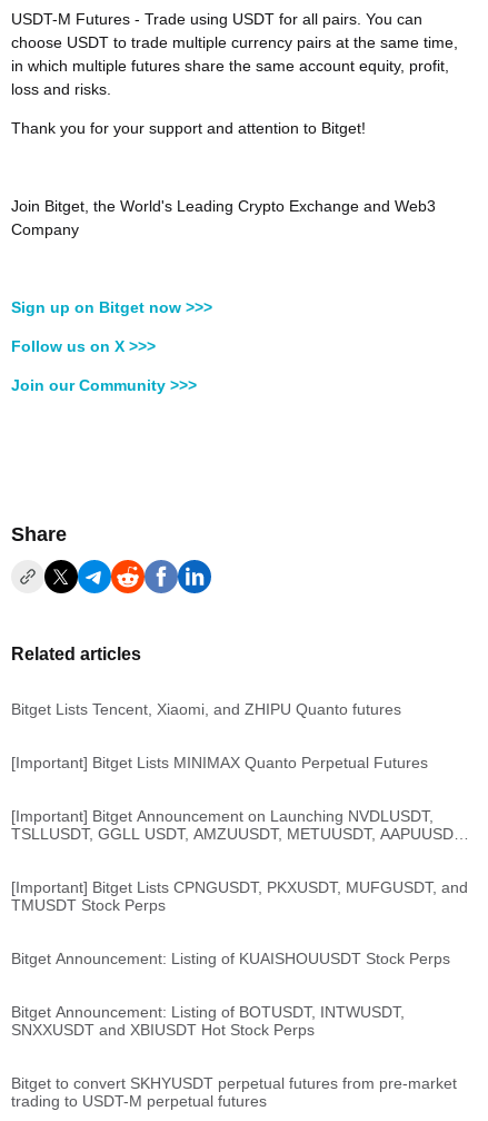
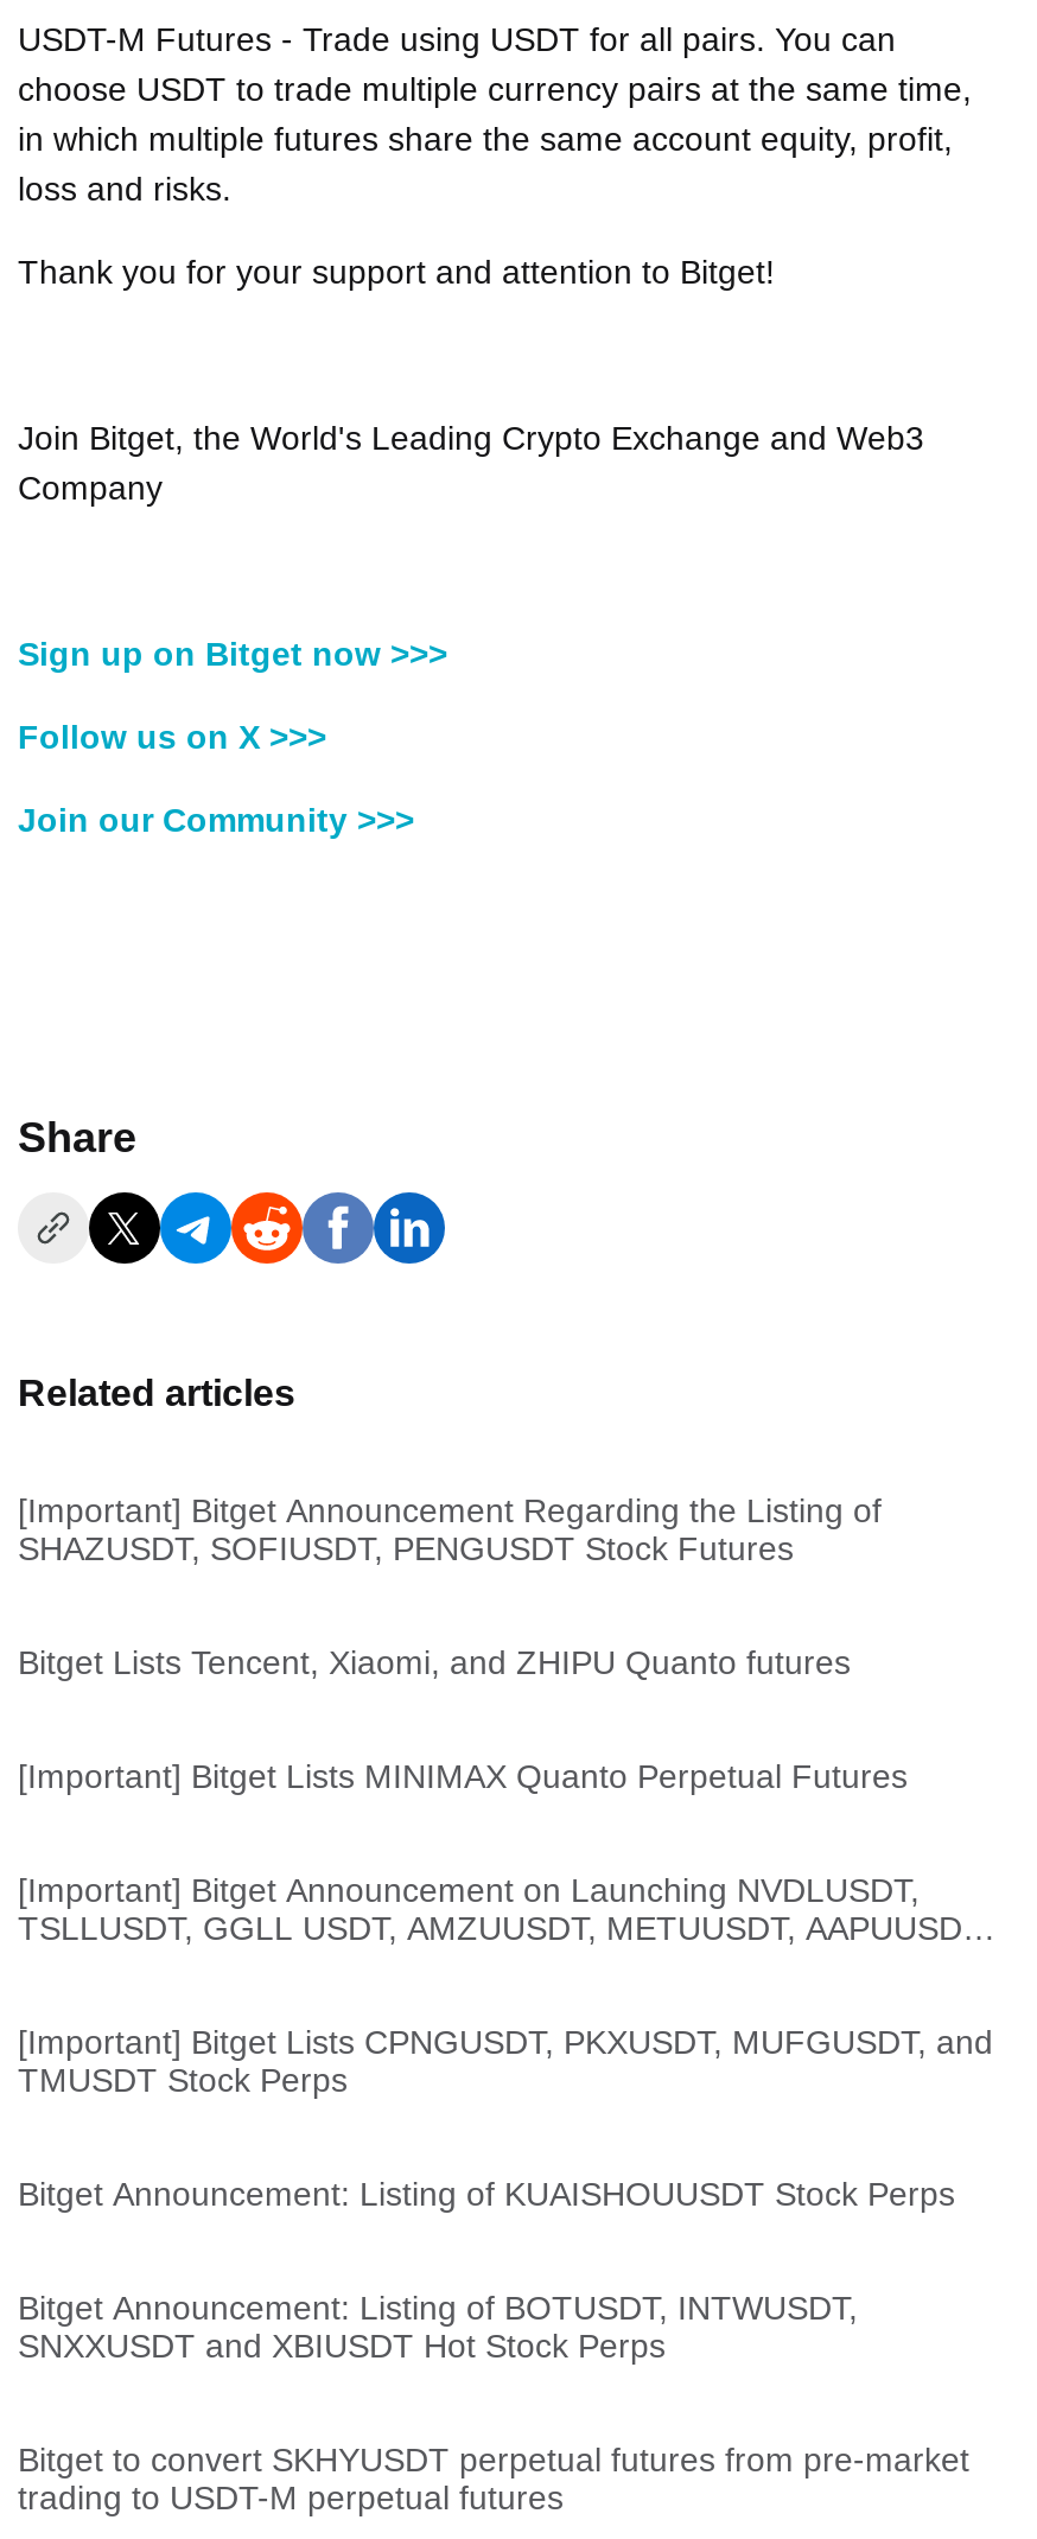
none -> [18,1491,882,1567] [Important] Bitget Announcement Regarding the Listing of | SHAZUSDT, SOFIUSDT, PENGUSDT Stock Futures

